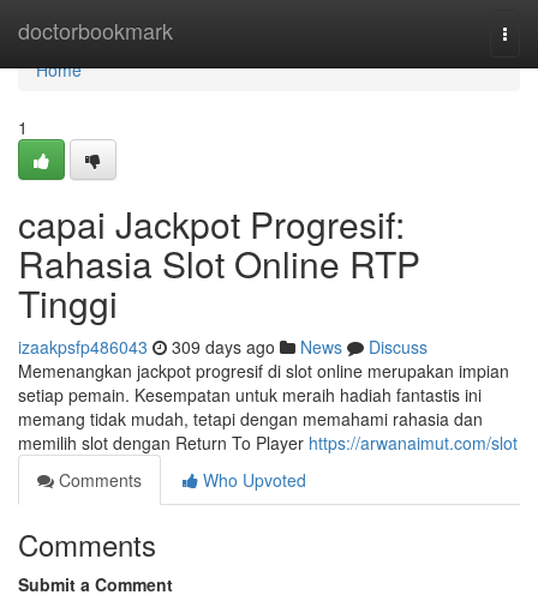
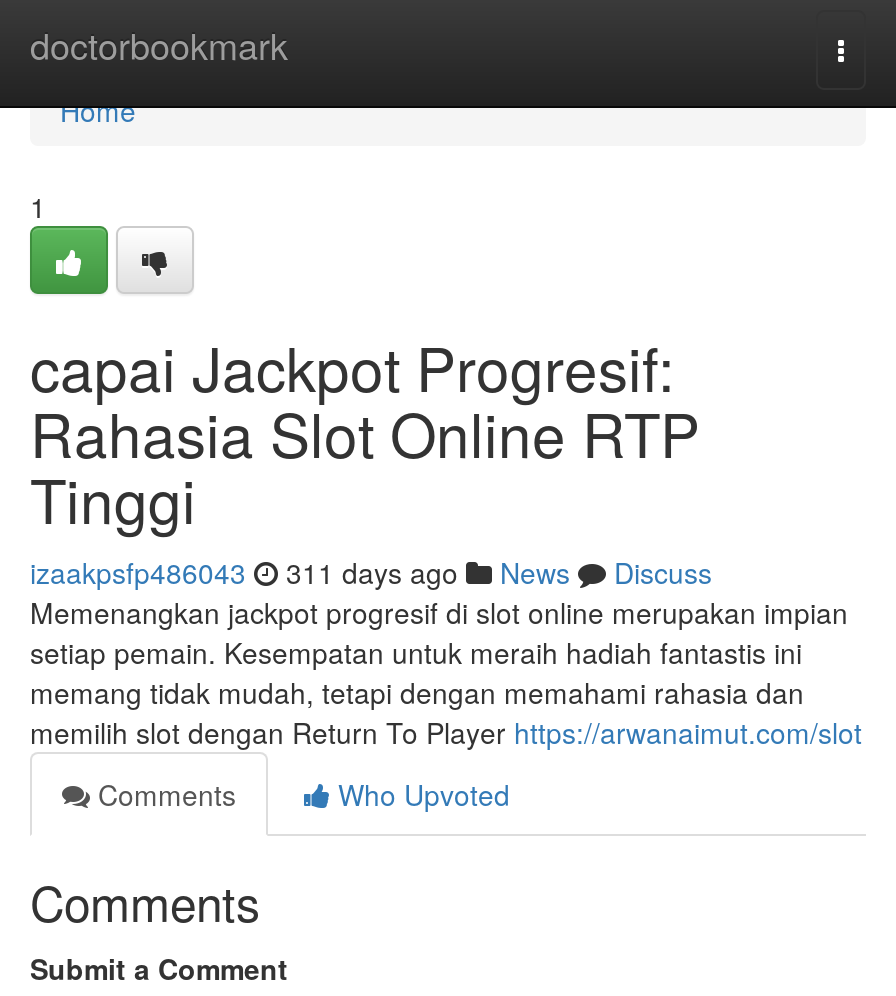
[18,335,428,359] izaakpsfp486043 309 days ago News Discuss -> [30,552,712,592] izaakpsfp486043 311 days ago News Discuss

